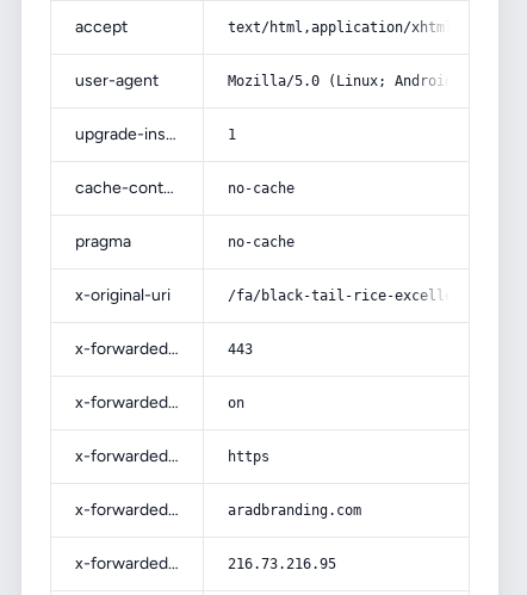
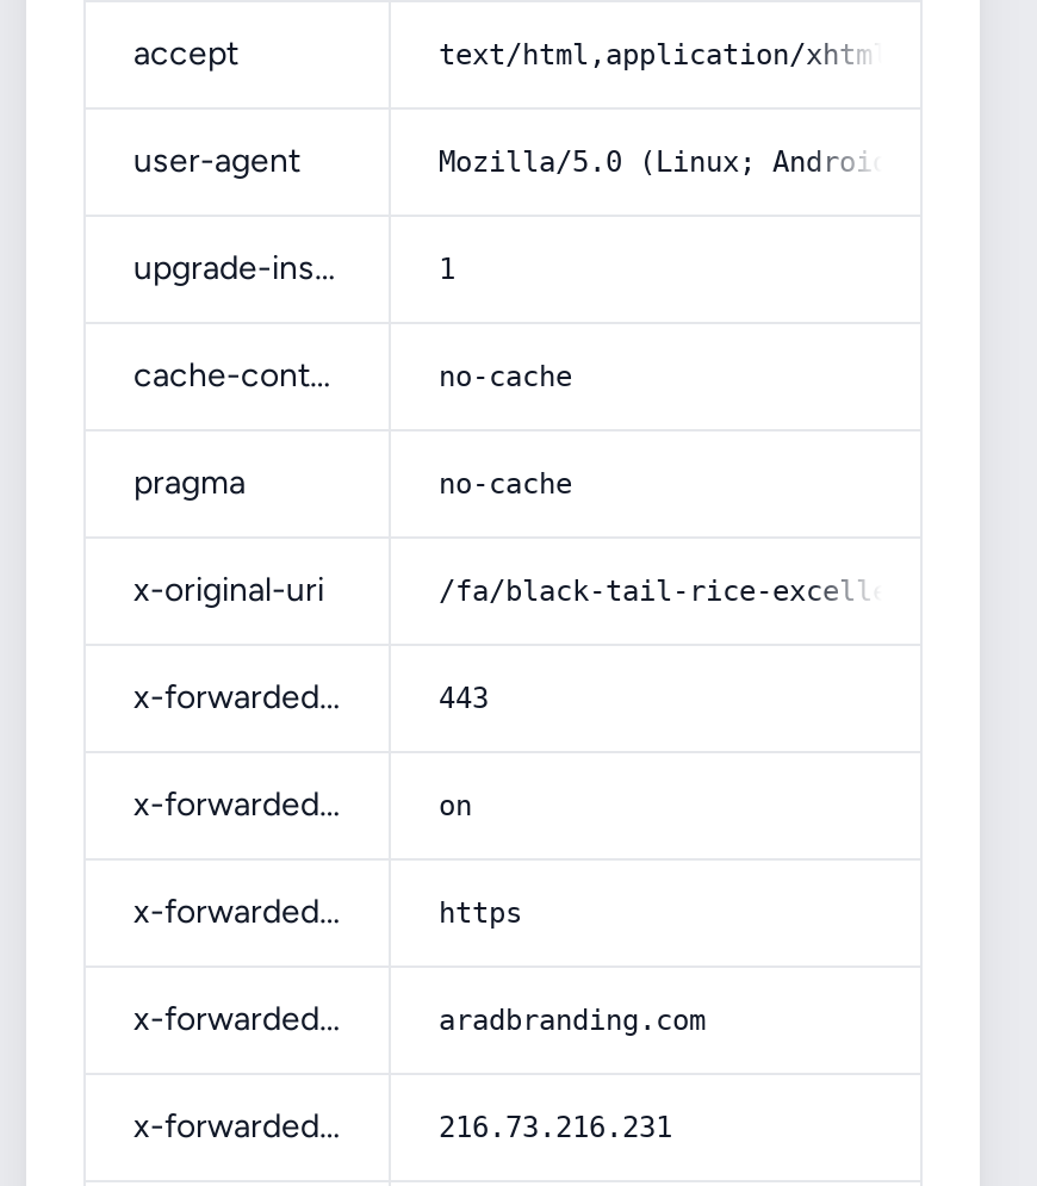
[228,556,336,572] 216.73.216.95 -> [439,1111,672,1144] 216.73.216.231

